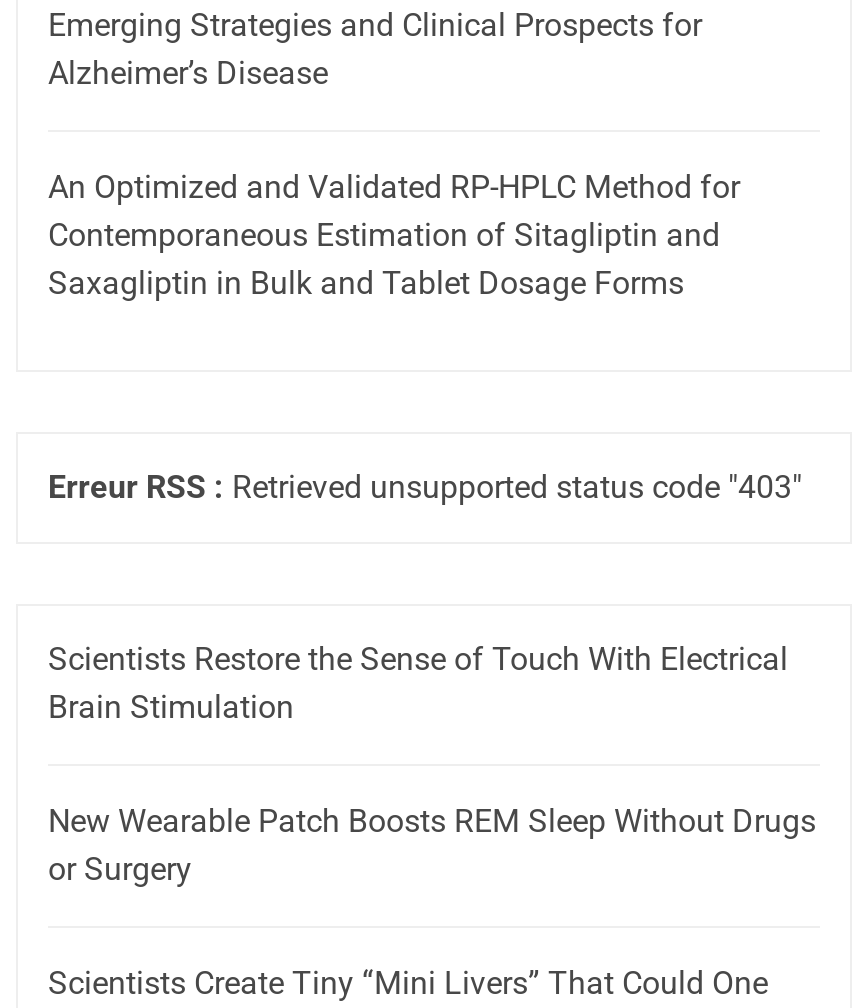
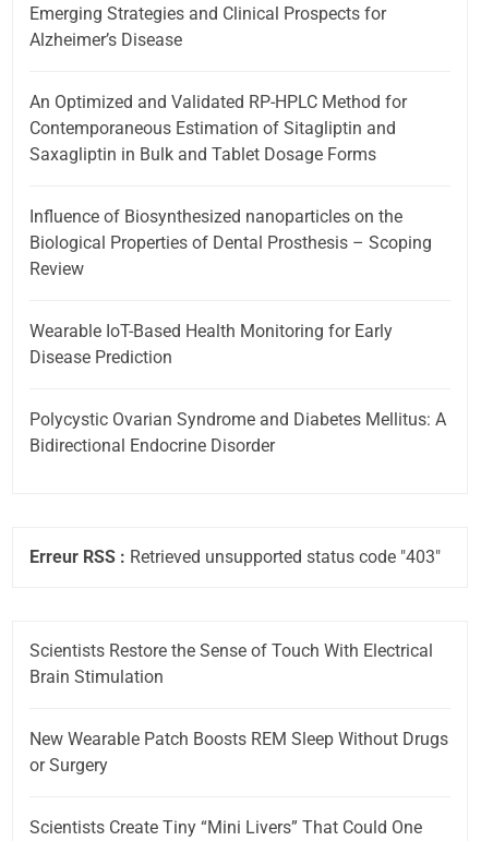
none -> [29,207,446,456] Influence of Biosynthesized nanoparticles on the | Biological Properties of Dental Prosthesis – Scoping | Review | Wearable IoT-Based Health Monitoring for Early | Disease Prediction | Polycystic Ovarian Syndrome and Diabetes Mellitus: A | Bidirectional Endocrine Disorder

